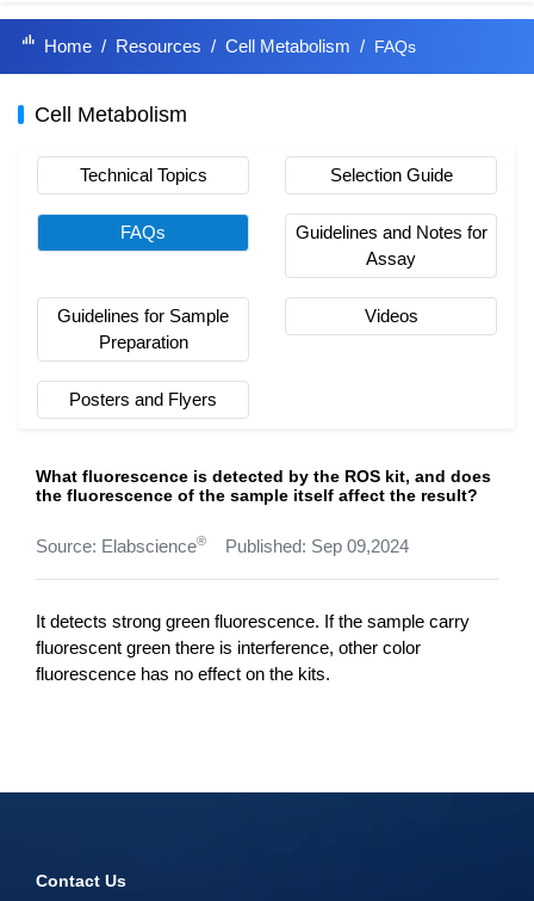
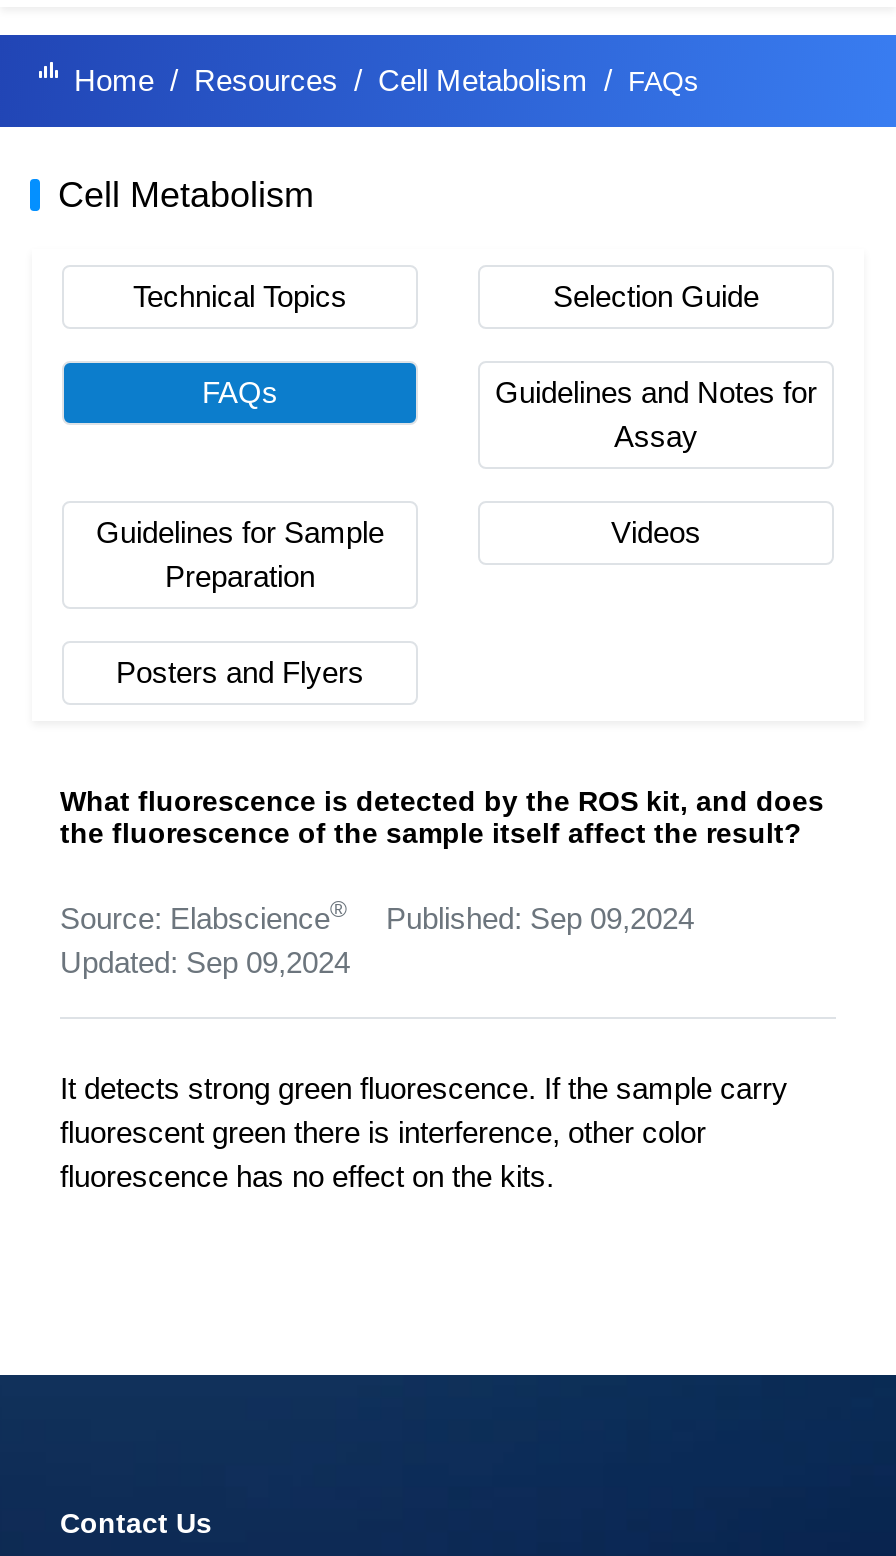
none -> [60,945,350,979] Updated: Sep 09,2024

